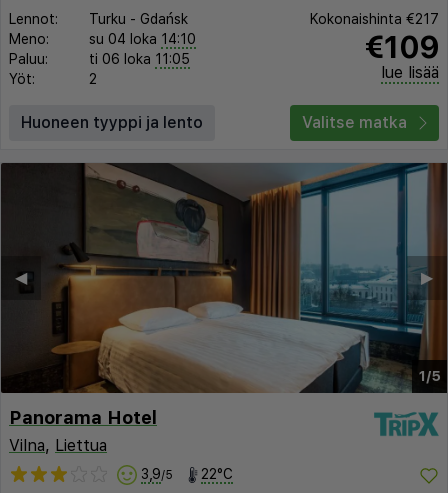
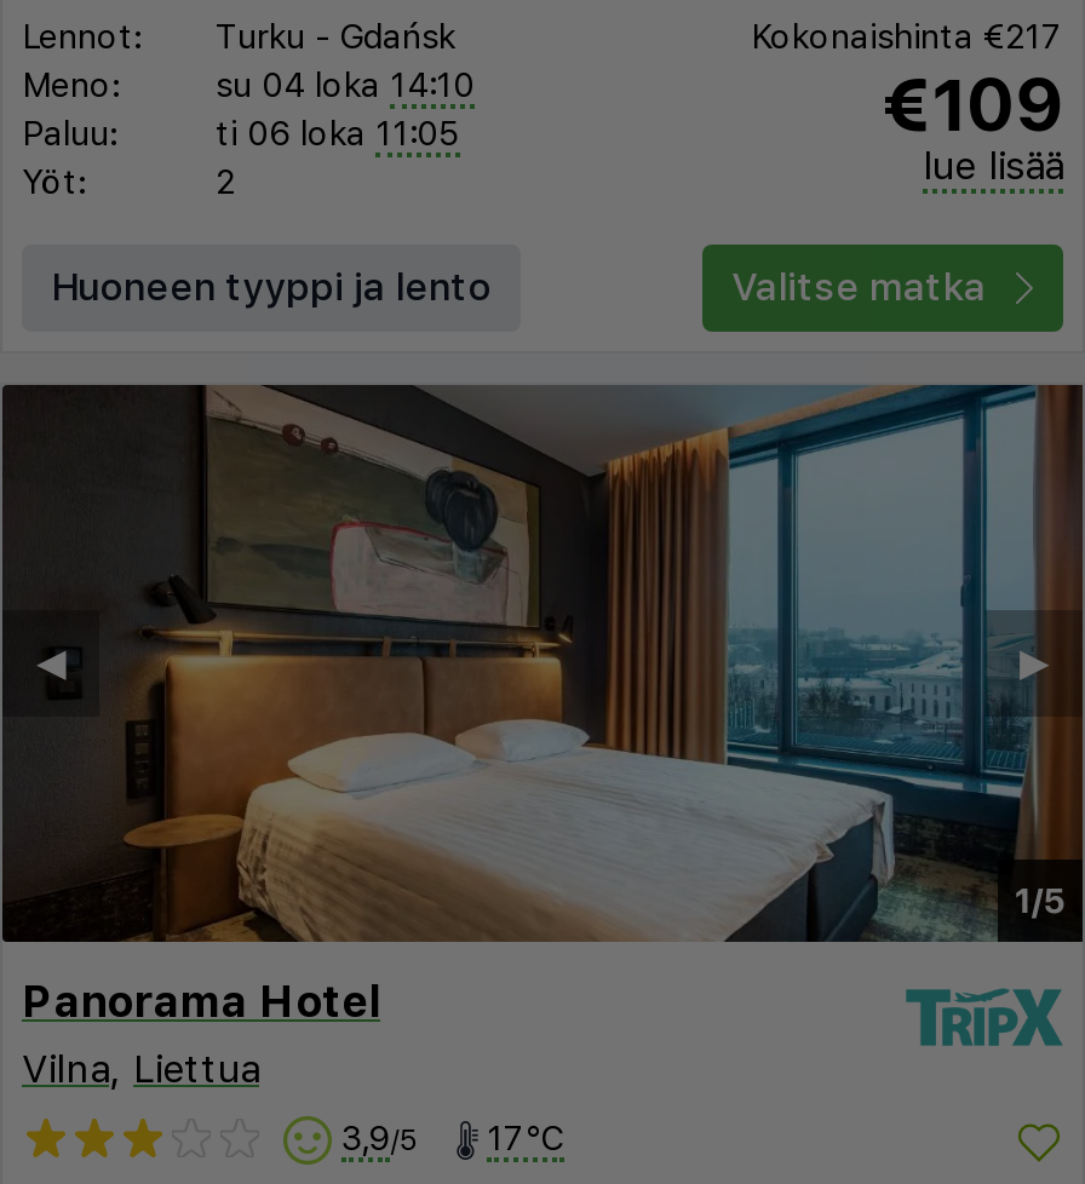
[141,466,233,482] 3,9/5 22°C -> [341,1118,564,1157] 3,9/5 17°C

